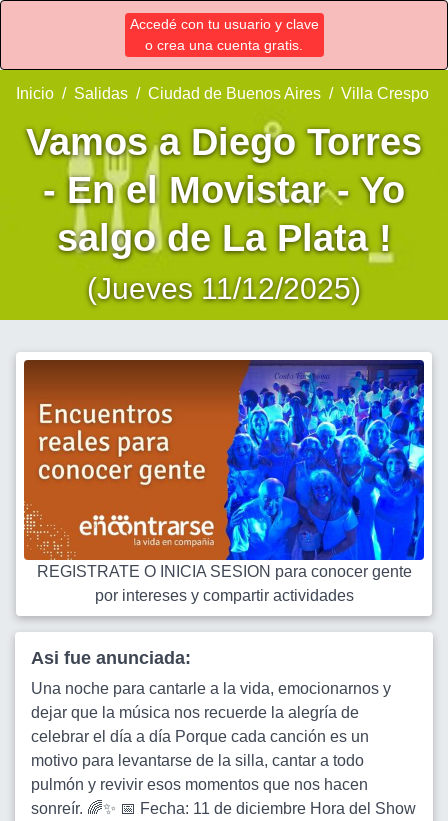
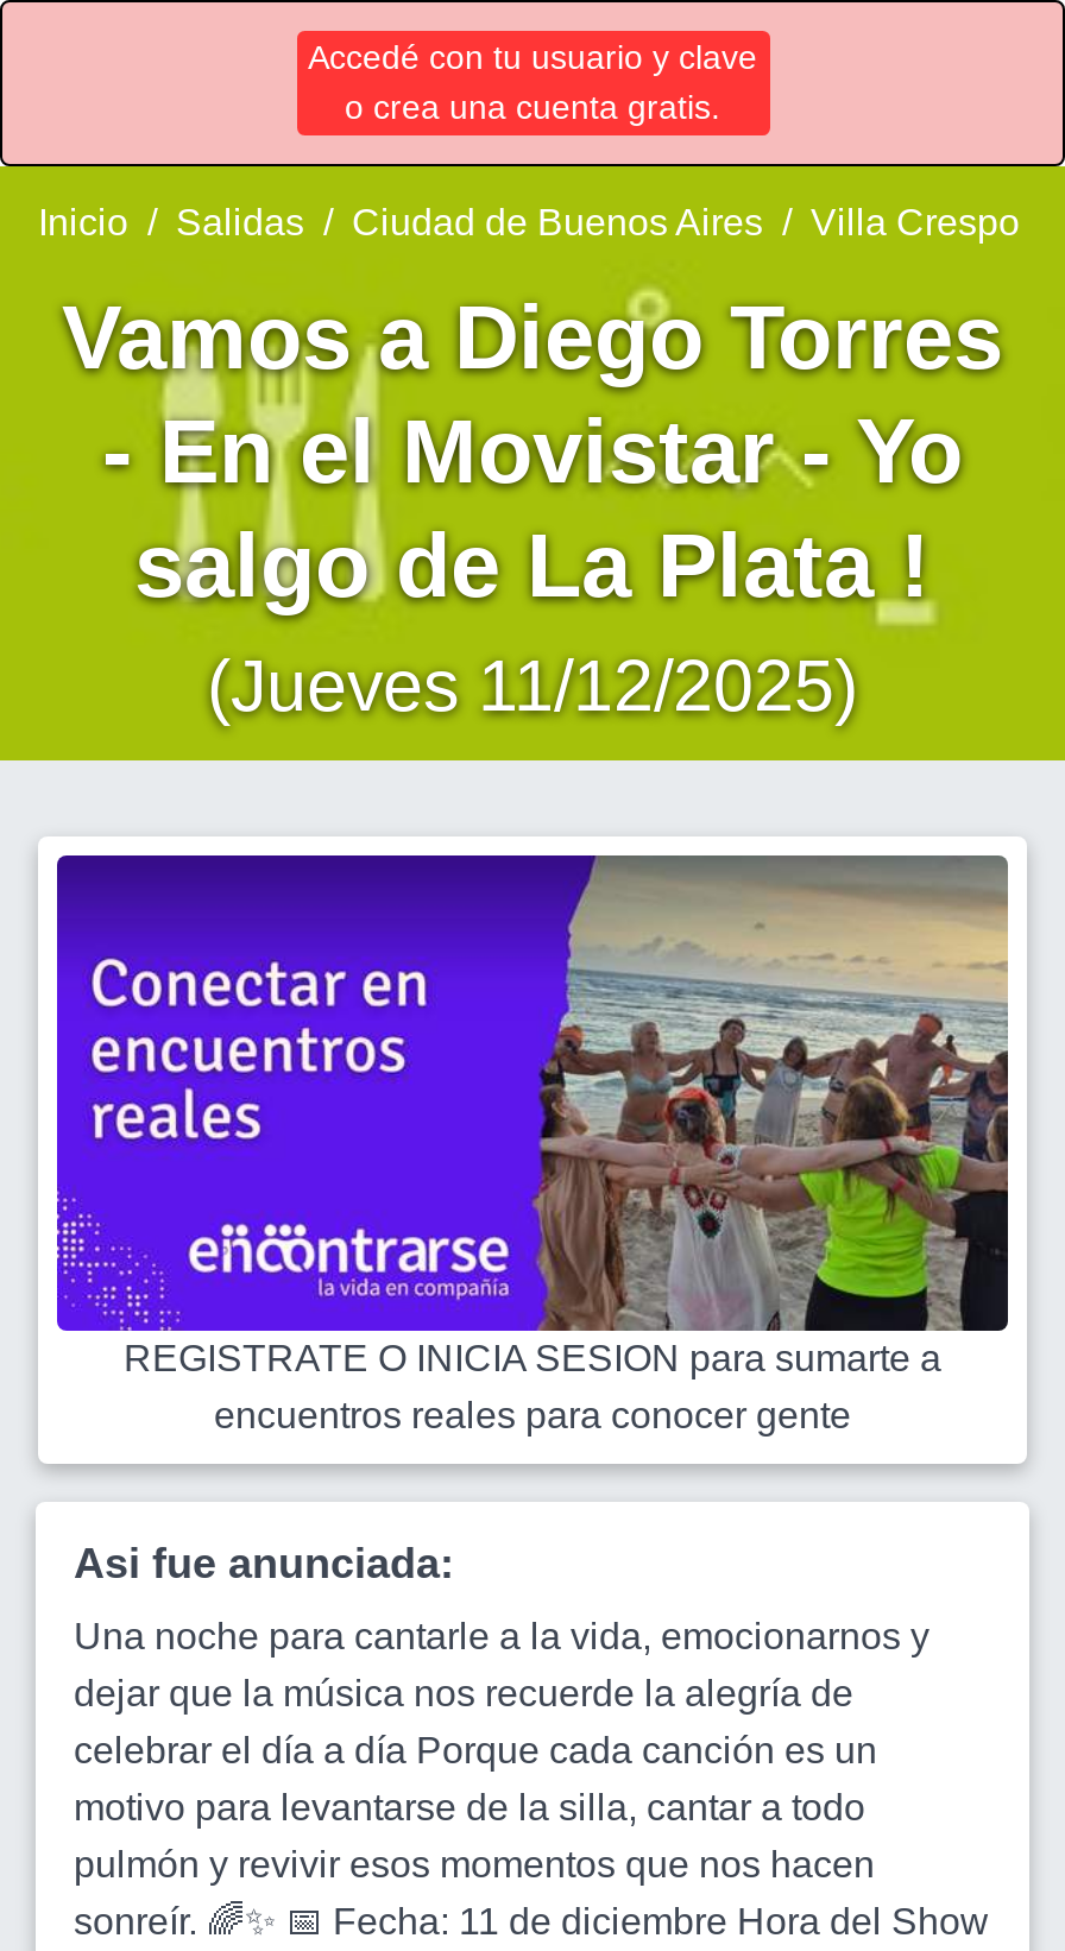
[23,359,425,604] [image] | REGISTRATE O INICIA SESION para conocer gente | por intereses y compartir actividades -> [55,853,1010,1435] [image] | REGISTRATE O INICIA SESION para sumarte a | encuentros reales para conocer gente

